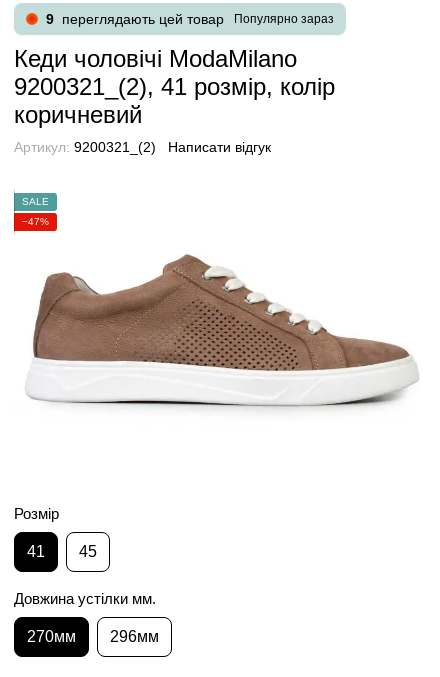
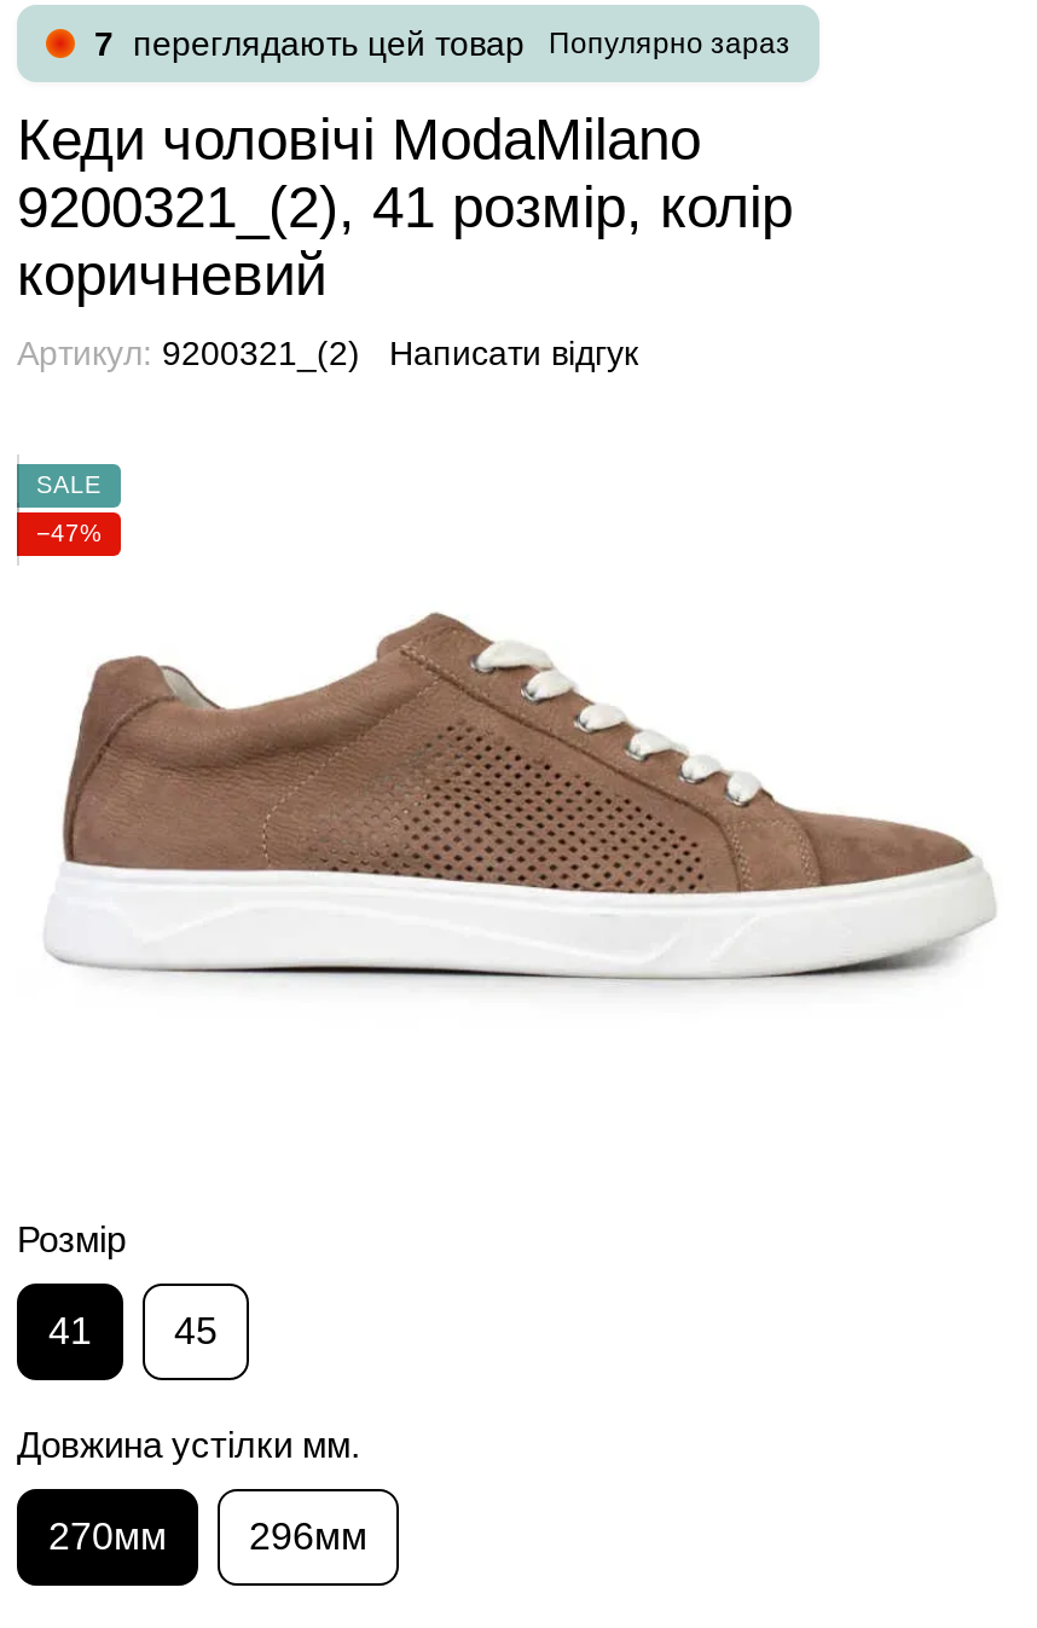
[46,11,224,27] 9 переглядають цей товар -> [94,24,525,63] 7 переглядають цей товар

